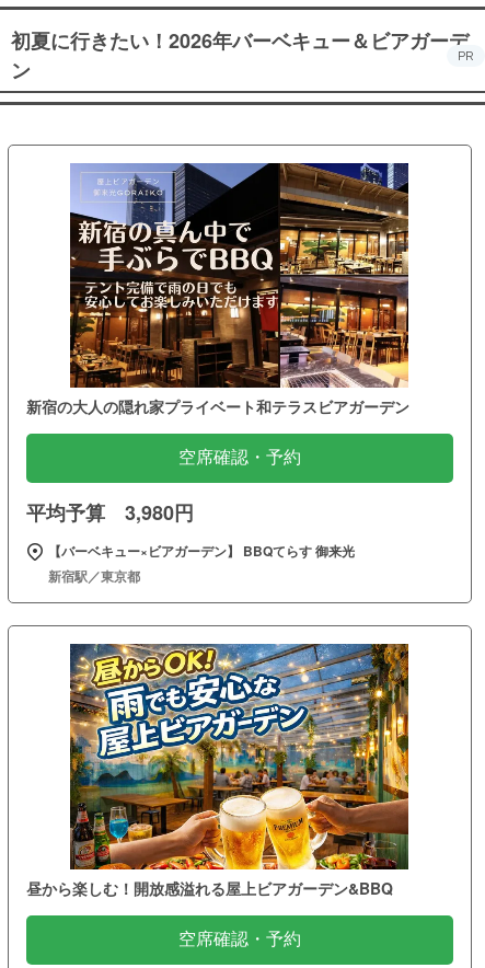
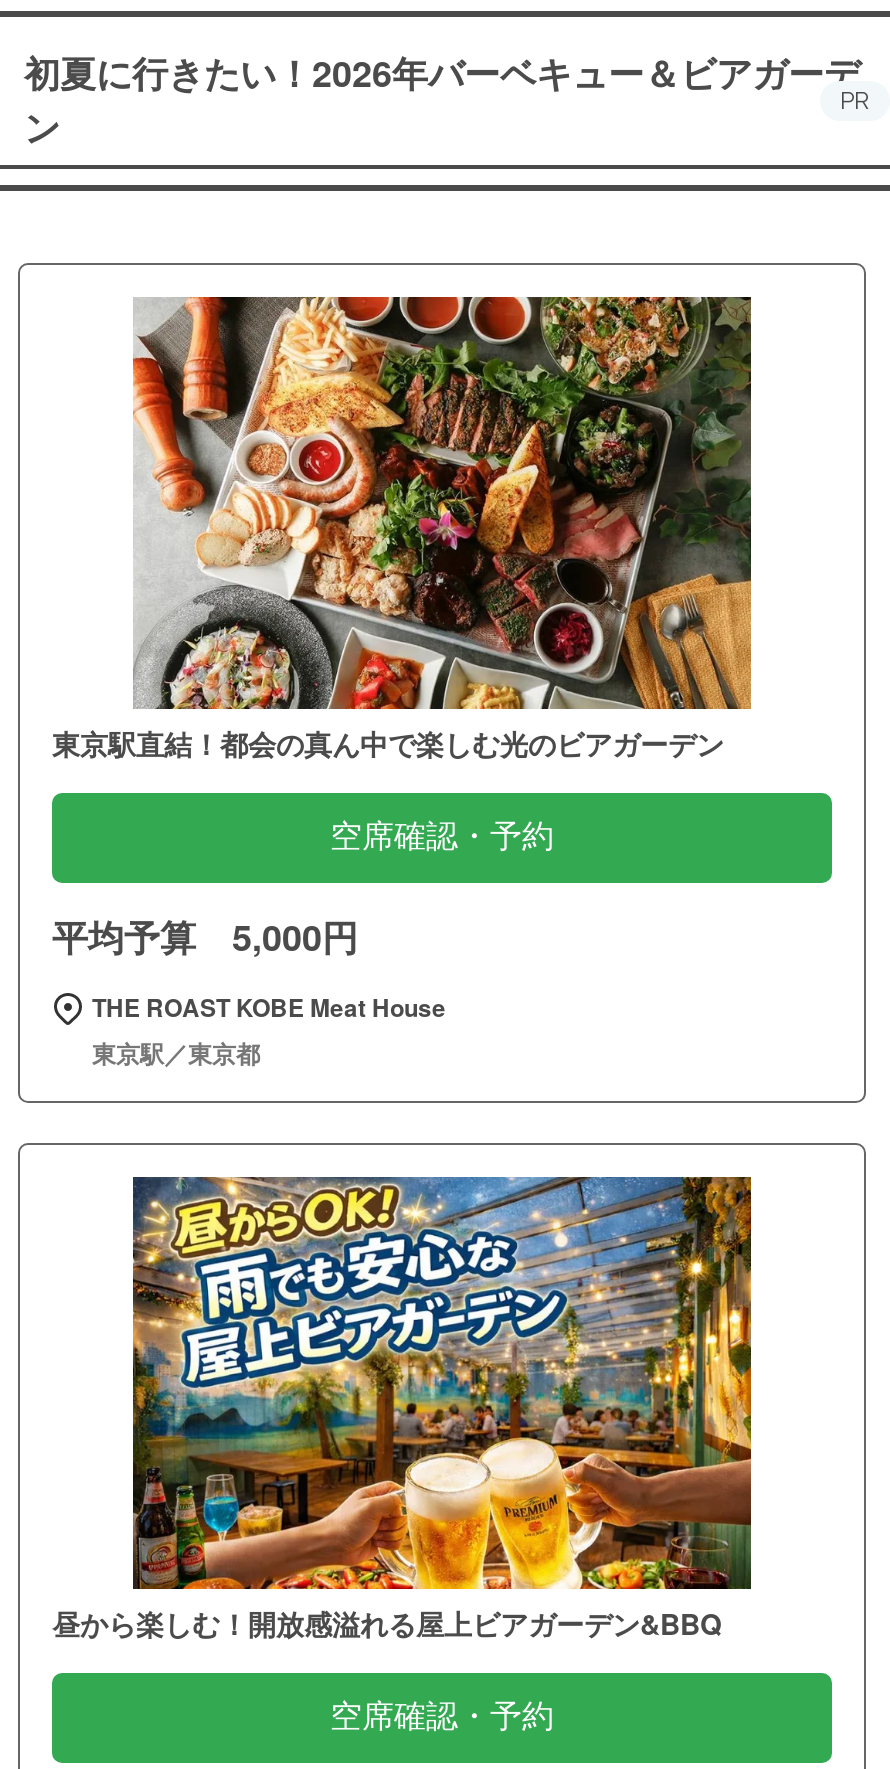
[26,162,409,418] [image] | 新宿の大人の隠れ家プライベート和テラスビアガーデン -> [52,294,752,763] [image] | 東京駅直結！都会の真ん中で楽しむ光のビアガーデン
[26,499,194,527] 平均予算 3,980円 -> [52,911,358,963] 平均予算 5,000円
[48,541,355,586] 【バーベキュー×ビアガーデン】 BBQてらす 御来光 | 新宿駅／東京都 -> [92,989,446,1071] THE ROAST KOBE Meat House | 東京駅／東京都

